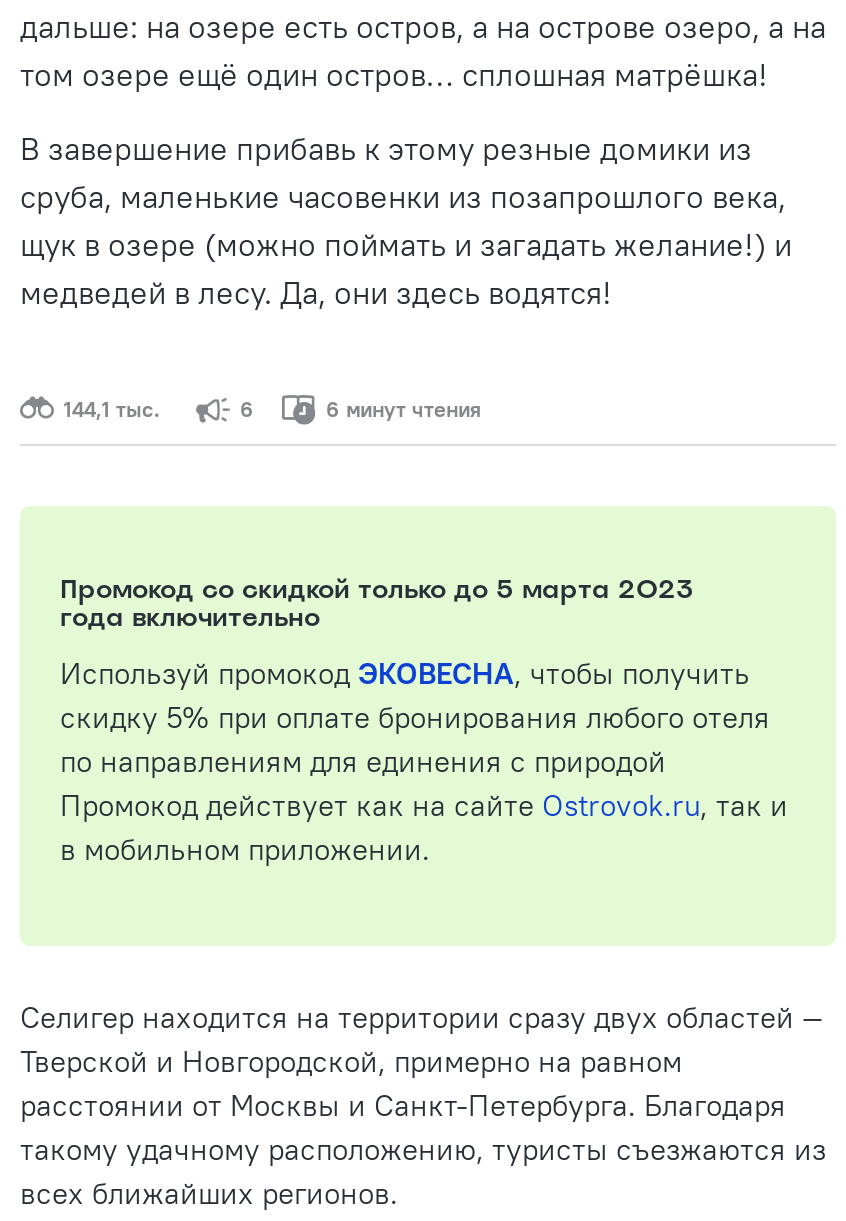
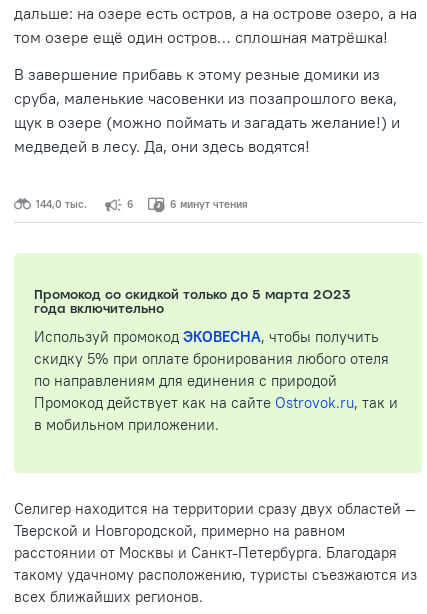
[58,394,160,422] 144,1 тыс. -> [33,197,87,211] 144,0 тыс.

